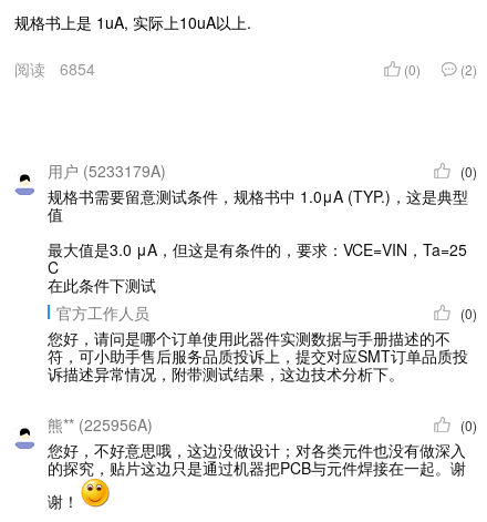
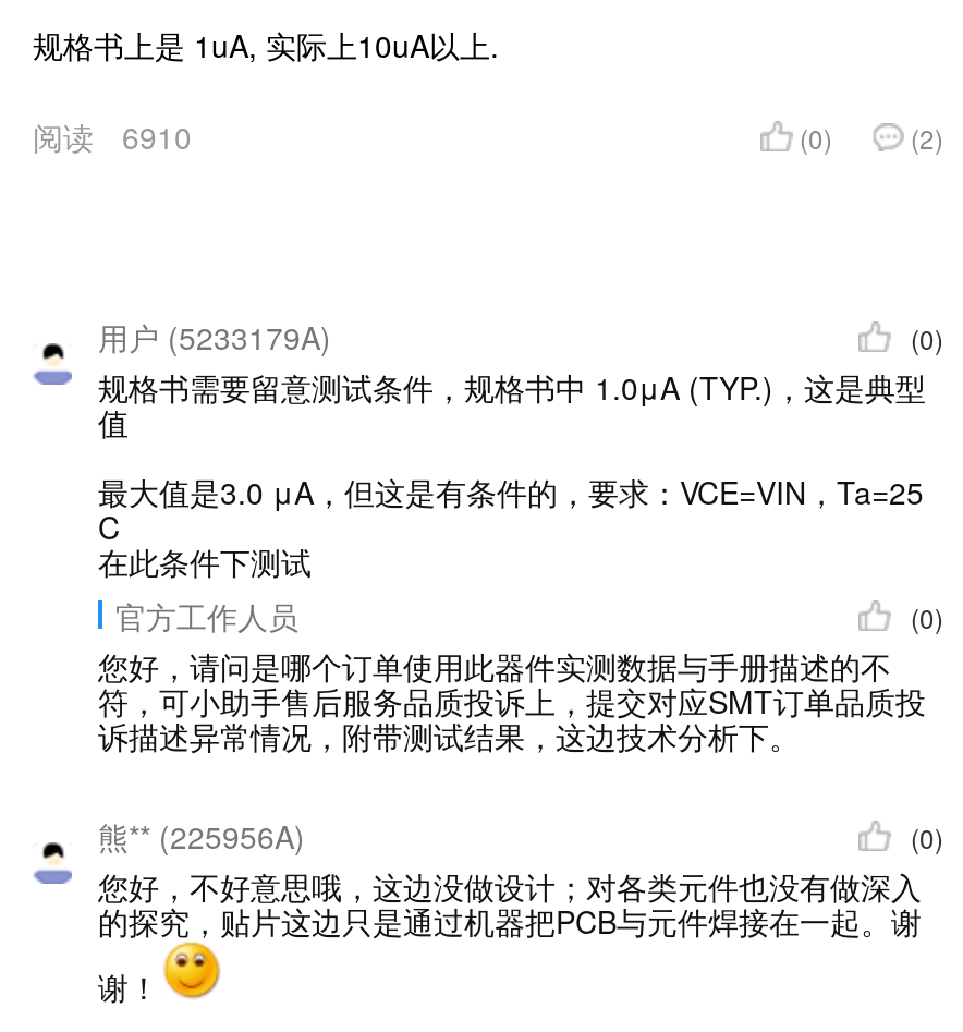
[14,58,95,80] 阅读 6854 -> [33,114,192,158] 阅读 6910

